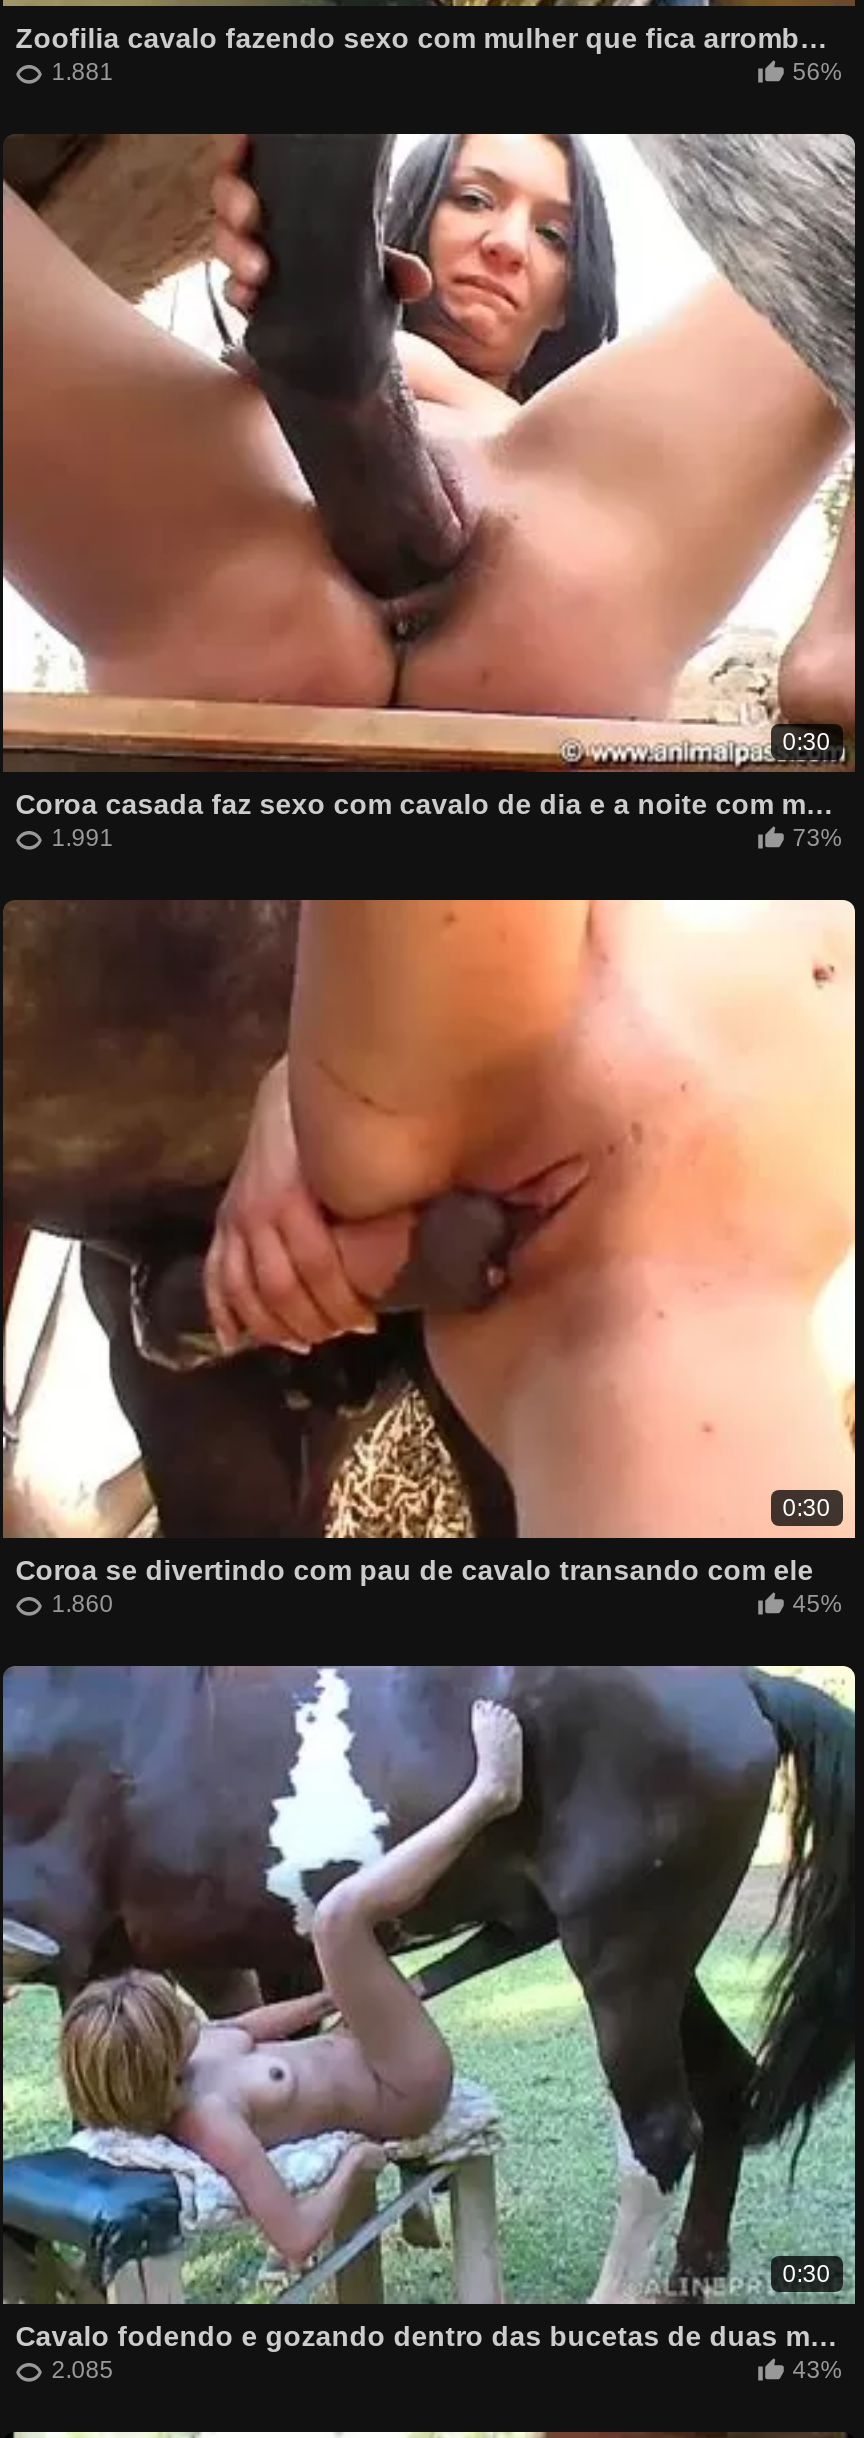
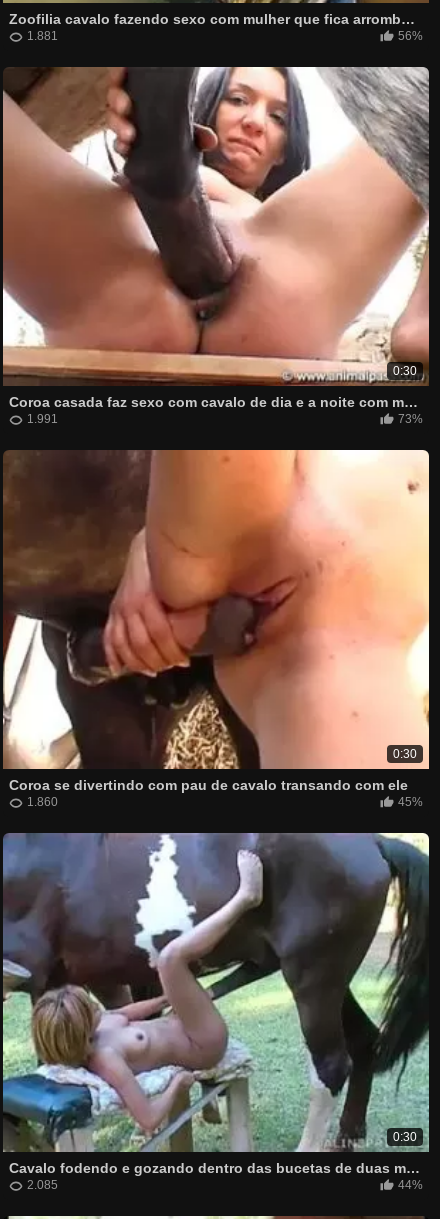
[793,2357,843,2385] 43% -> [398,1178,423,1192] 44%

